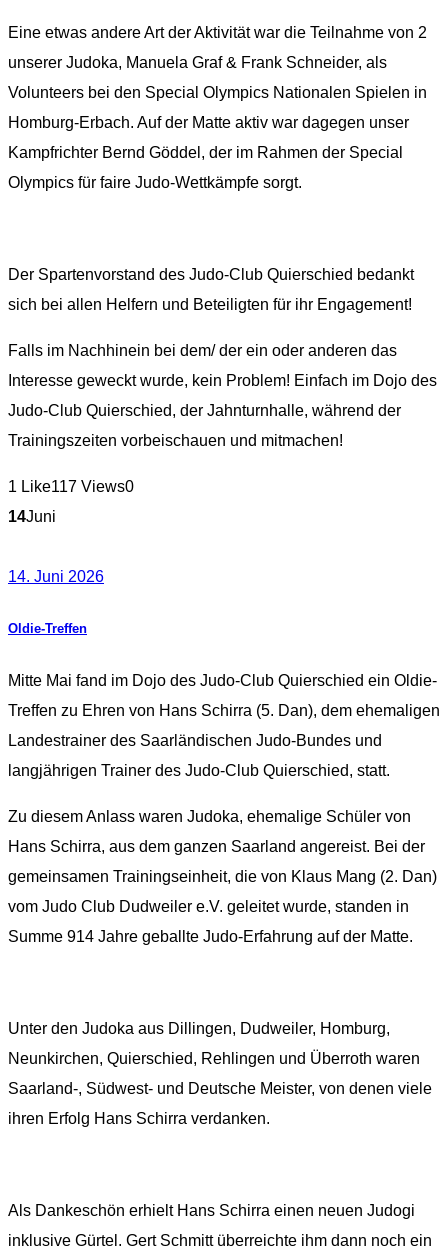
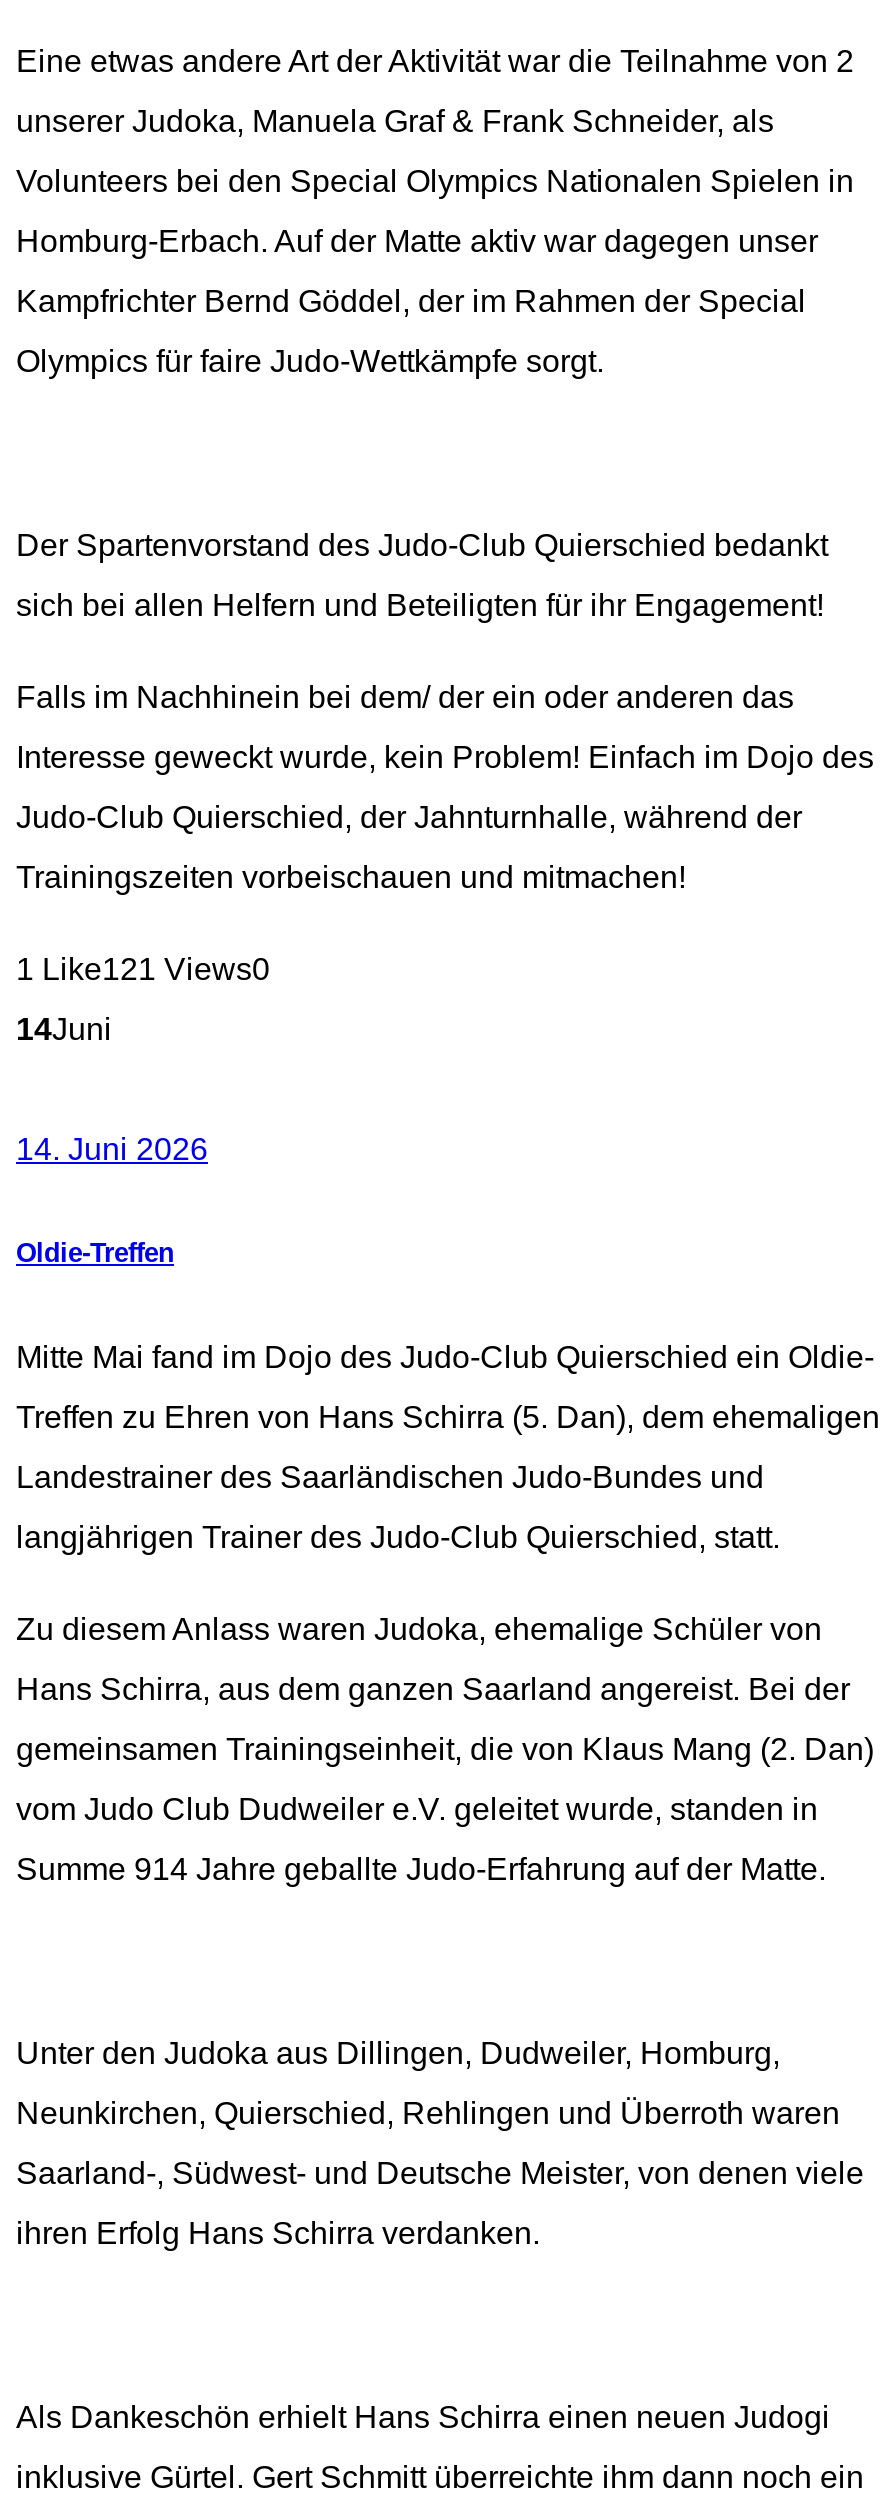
[8,478,134,495] 1 Like117 Views0 -> [16,952,270,986] 1 Like121 Views0

